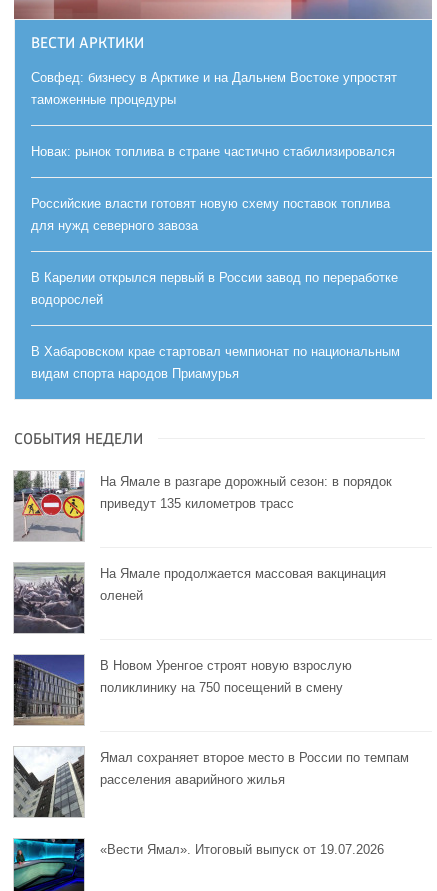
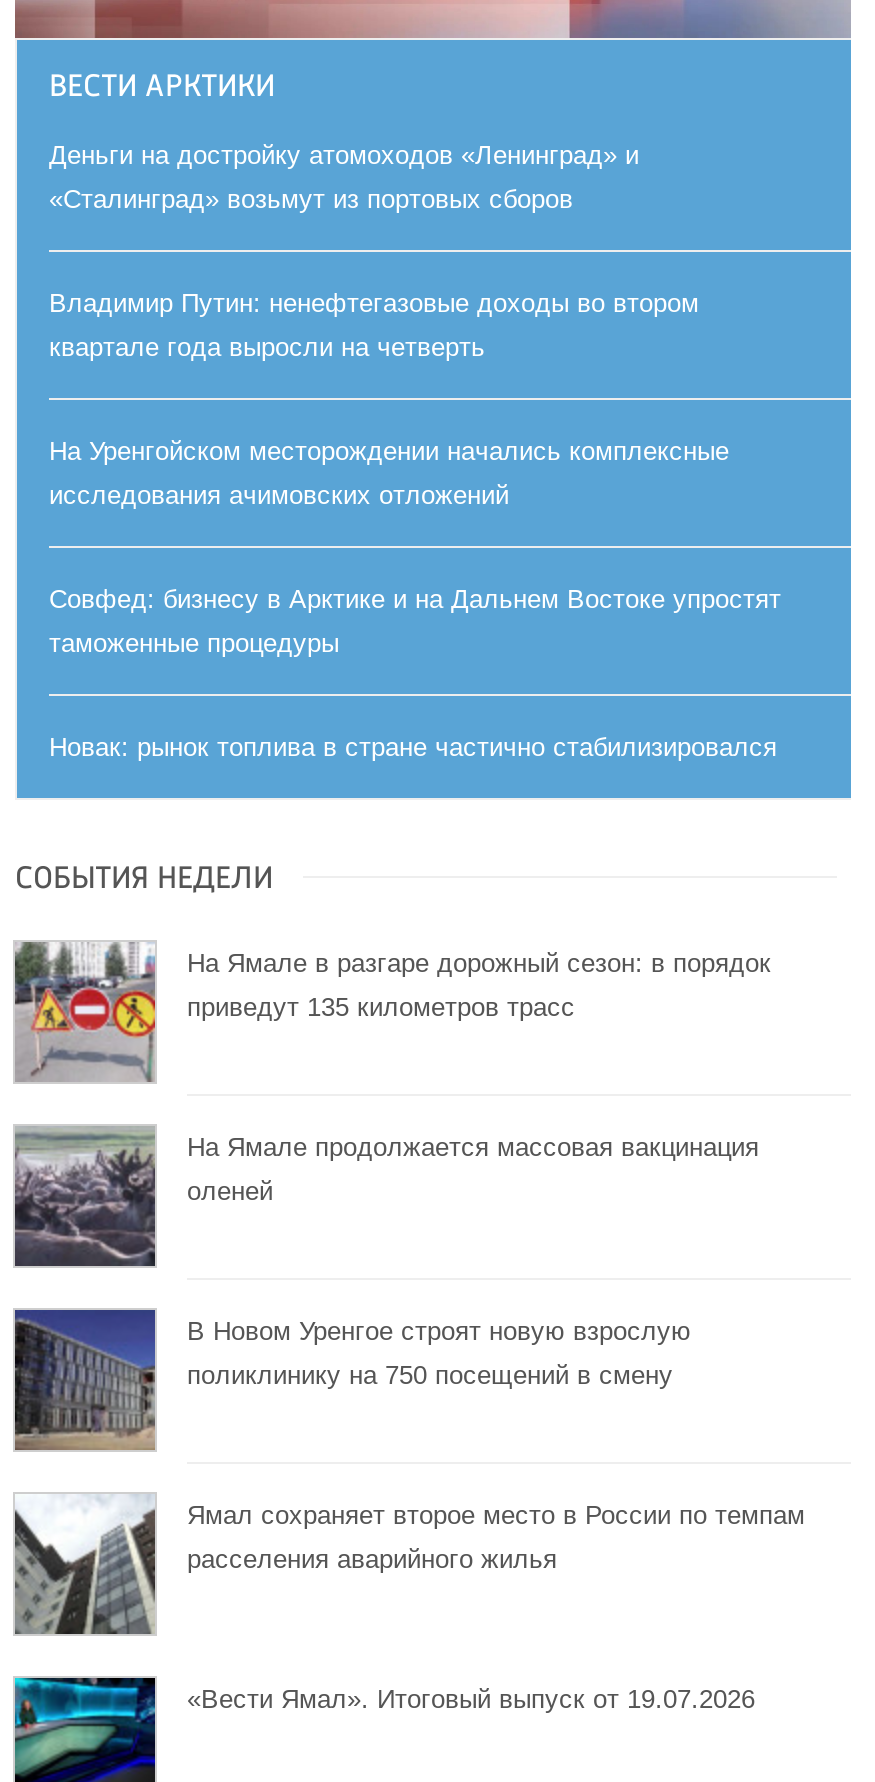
none -> [49,140,729,510] Деньги на достройку атомоходов «Ленинград» и | «Сталинград» возьмут из портовых сборов | Владимир Путин: ненефтегазовые доходы во втором | квартале года выросли на четверть | На Уренгойском месторождении начались комплексные | исследования ачимовских отложений
moved [31,70,397,159] -> [49,584,781,762]: Совфед: бизнесу в Арктике и на Дальнем Востоке упростят | таможенные процедуры | Новак: рынок топлива в стране частично стабилизировался
[31,196,400,381] Российские власти готовят новую схему поставок топлива | для нужд северного завоза | В Карелии открылся первый в России завод по переработке | водорослей | В Хабаровском крае стартовал чемпионат по национальным | видам спорта народов Приамурья -> none

